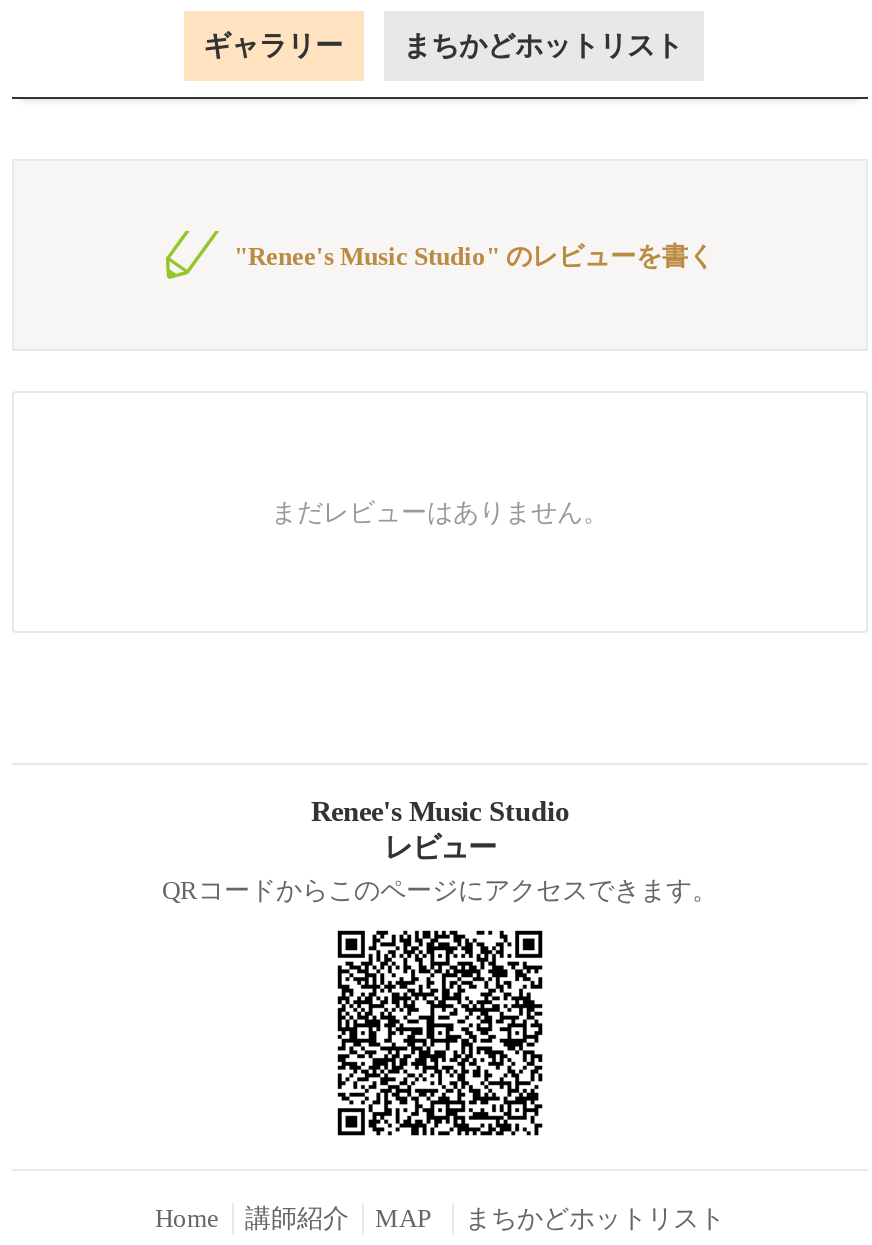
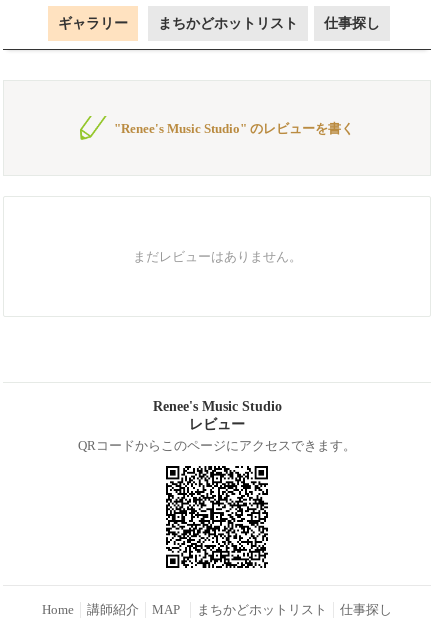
none -> [323,16,379,31] 仕事探し
none -> [340,603,392,617] 仕事探し

